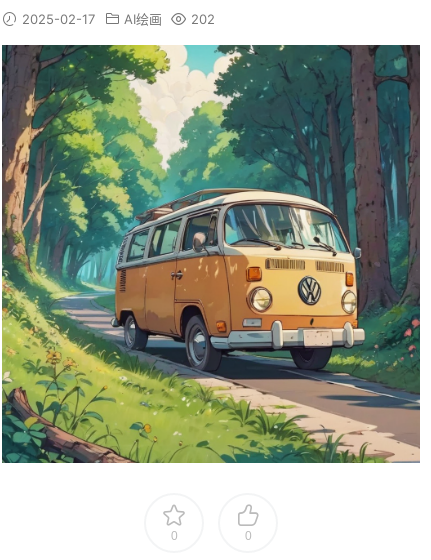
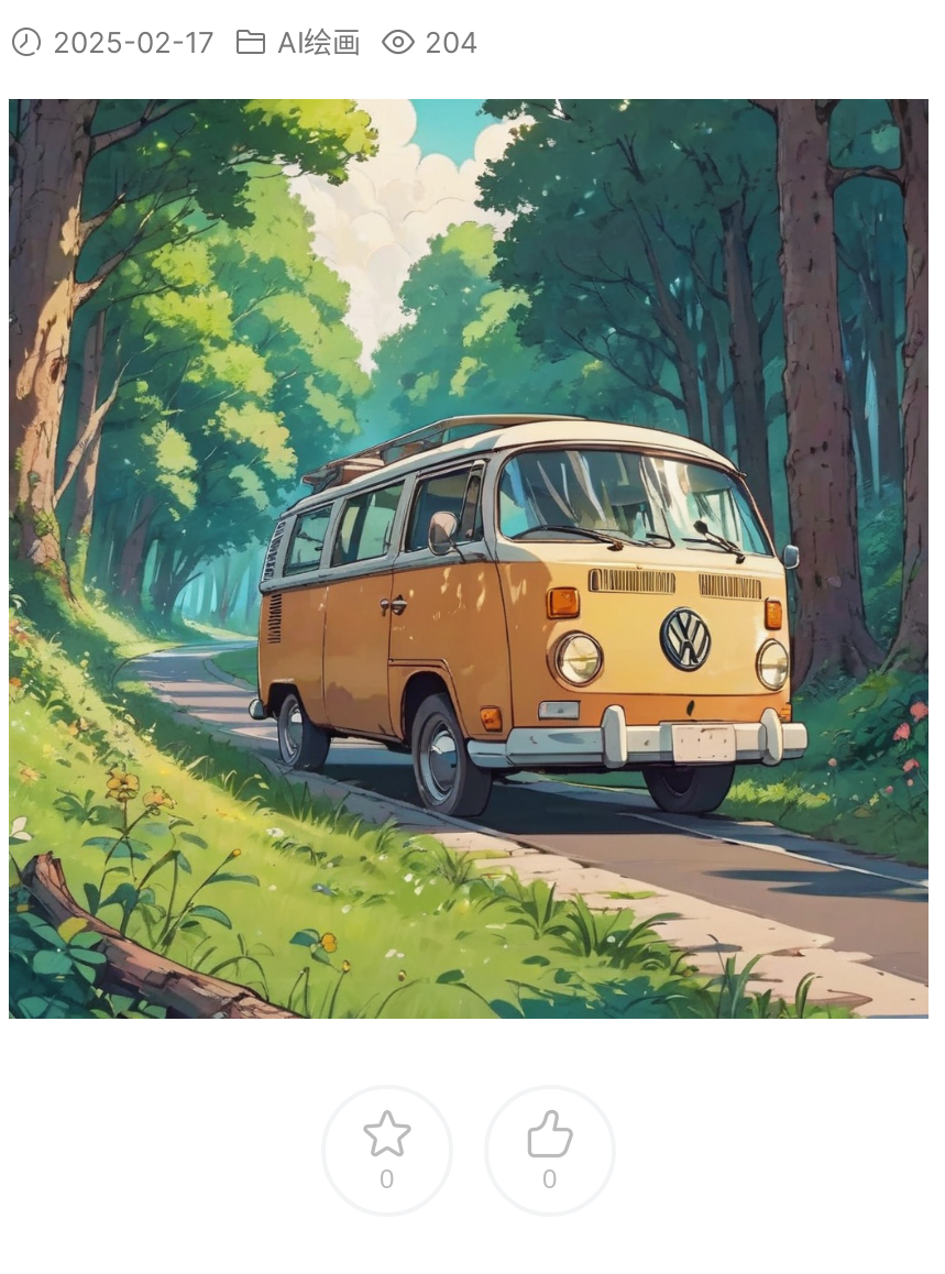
[18,11,215,27] 2025-02-17 AI绘画 202 -> [44,24,477,59] 2025-02-17 AI绘画 204

